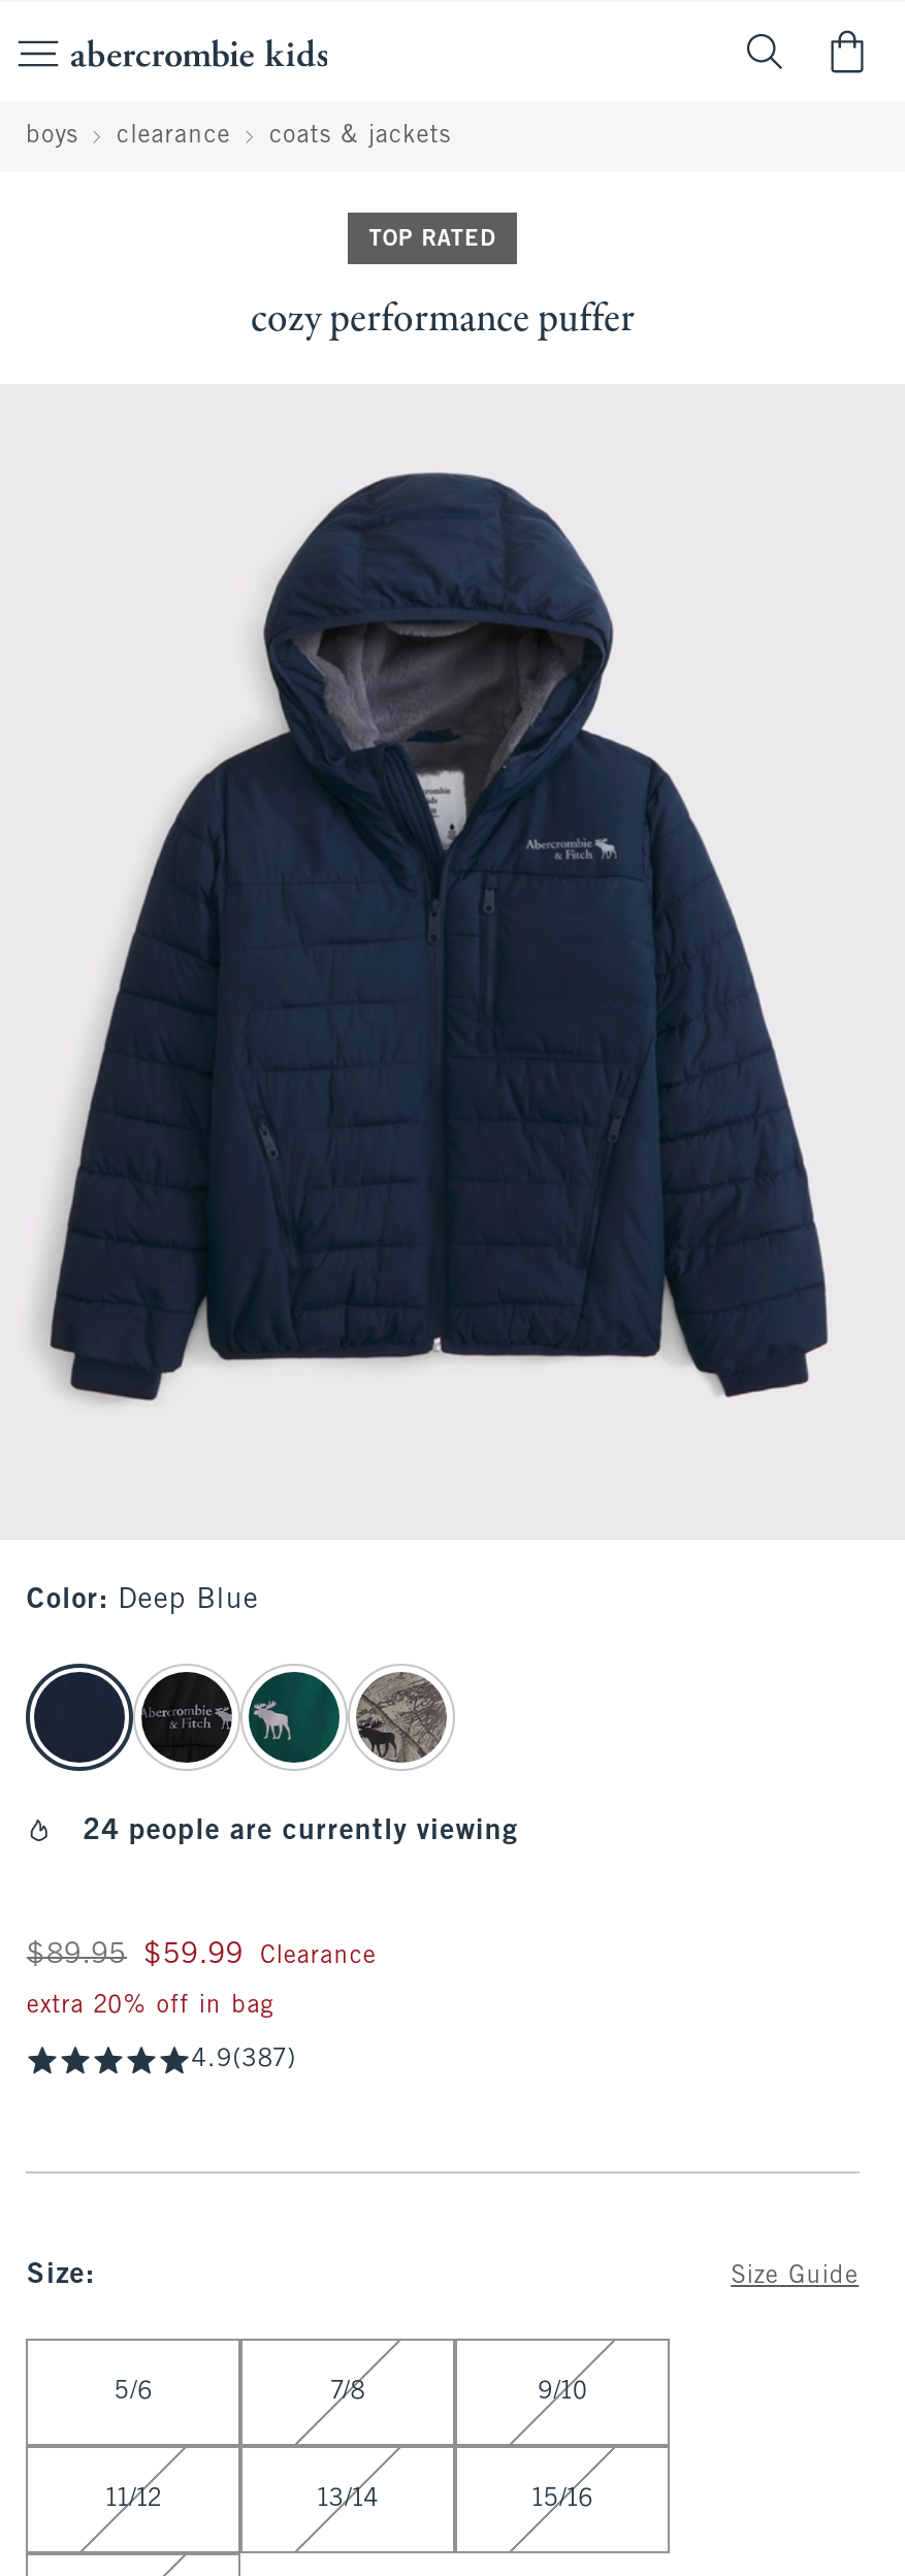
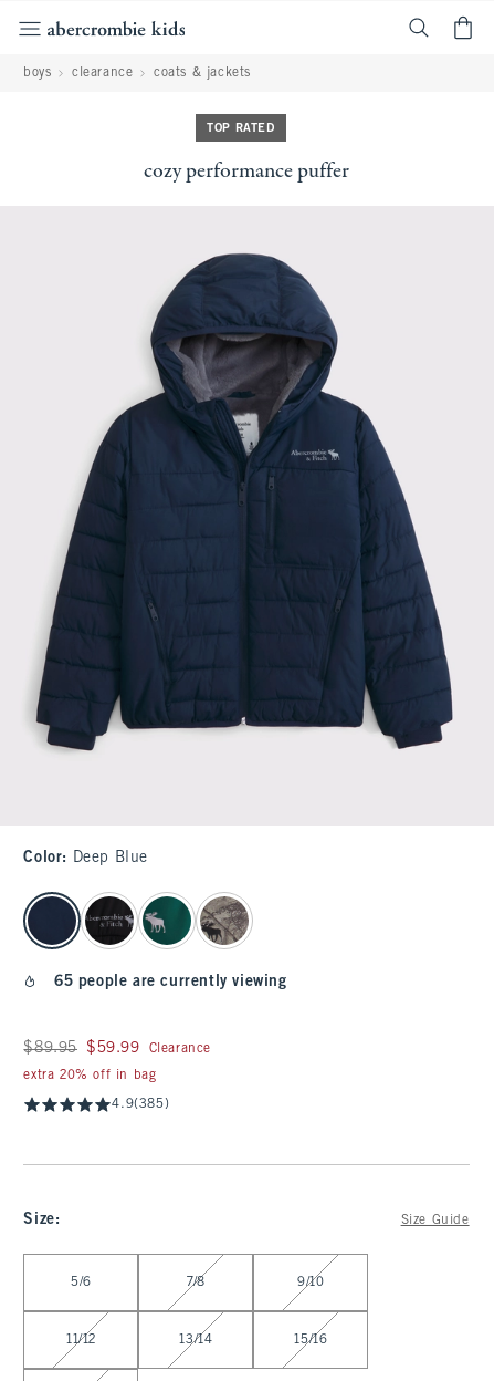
[84,1818,518,1845] 24 people are currently viewing -> [54,975,287,989] 65 people are currently viewing
[192,2048,297,2072] 4.9(387) -> [112,1098,169,1111] 4.9(385)

